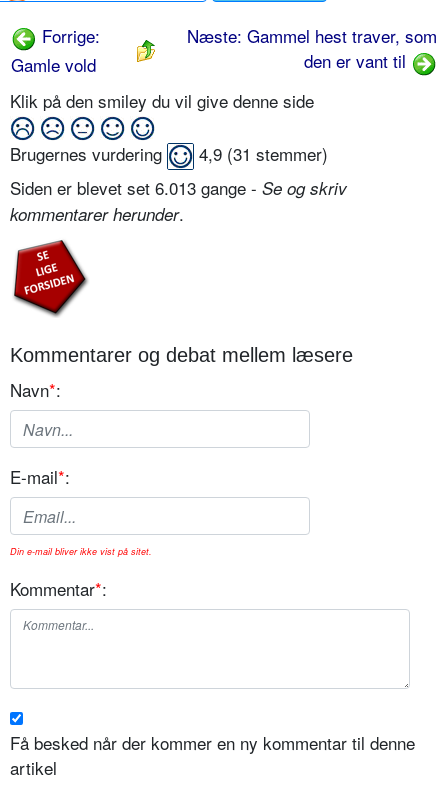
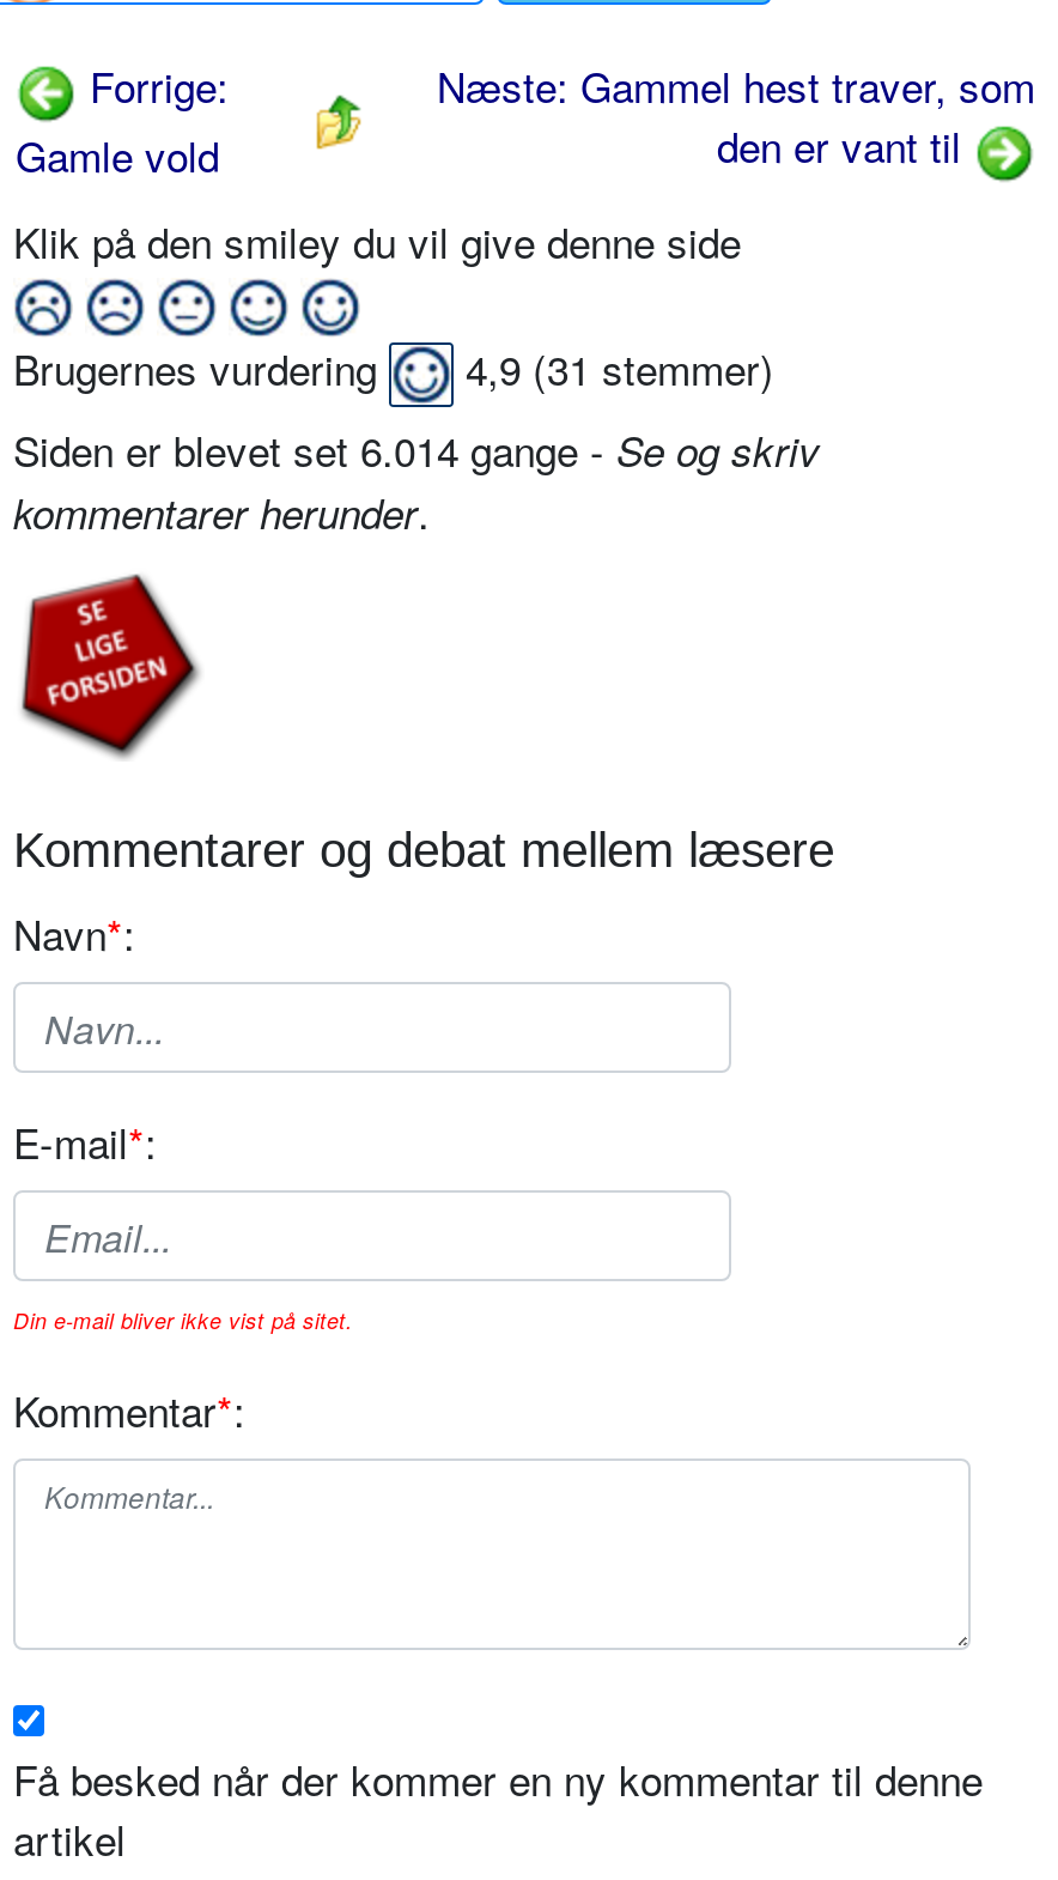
[10,175,347,200] Siden er blevet set 6.013 gange - Se og skriv -> [13,419,820,479] Siden er blevet set 6.014 gange - Se og skriv

